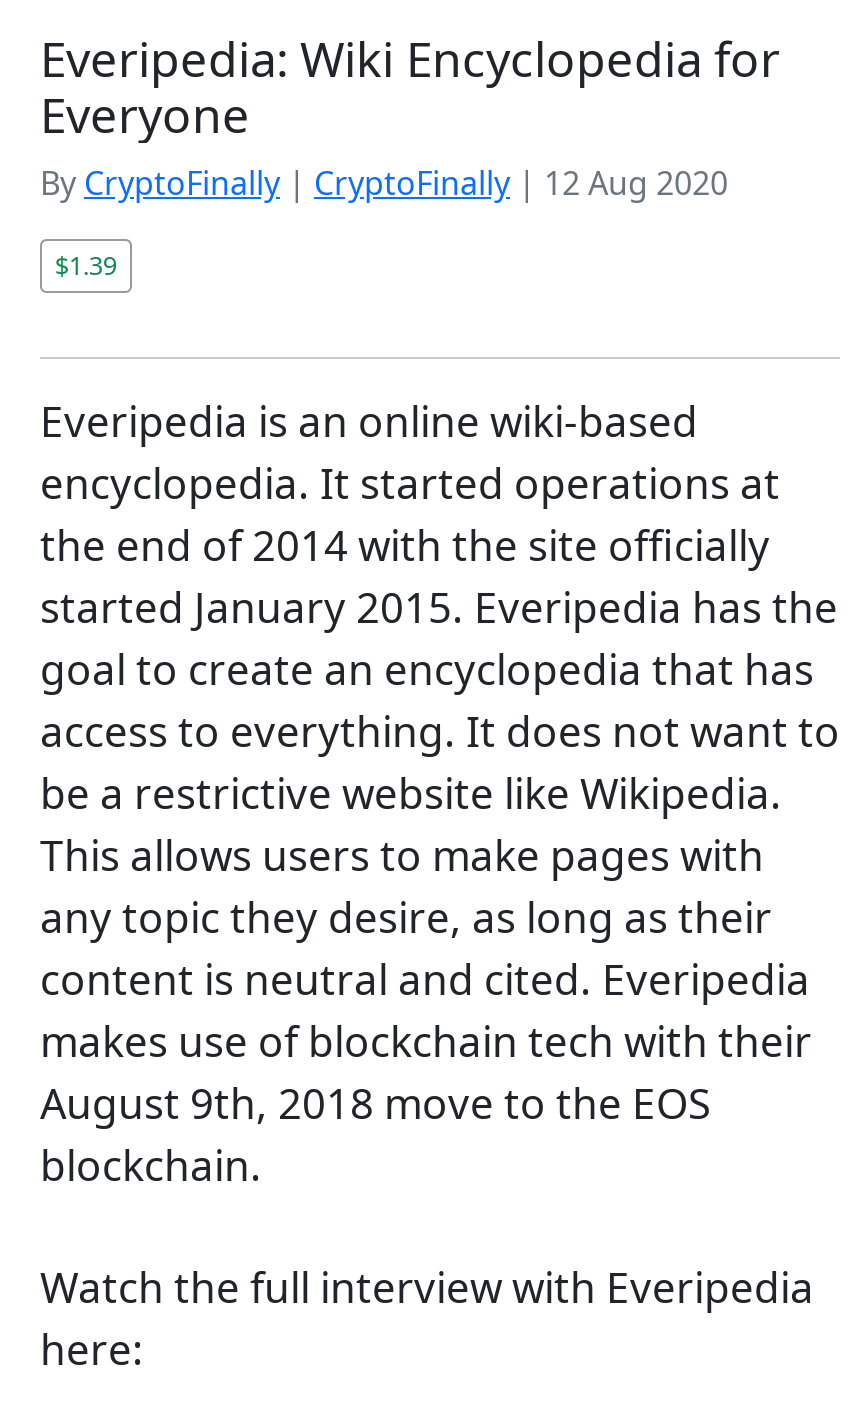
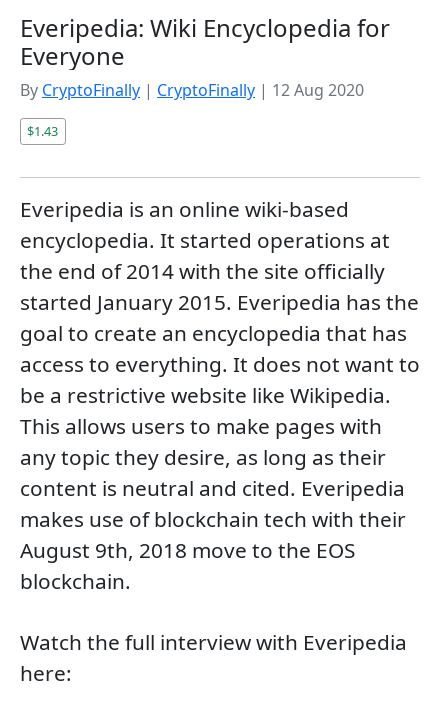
[55,247,117,283] $1.39 -> [27,122,58,140] $1.43

